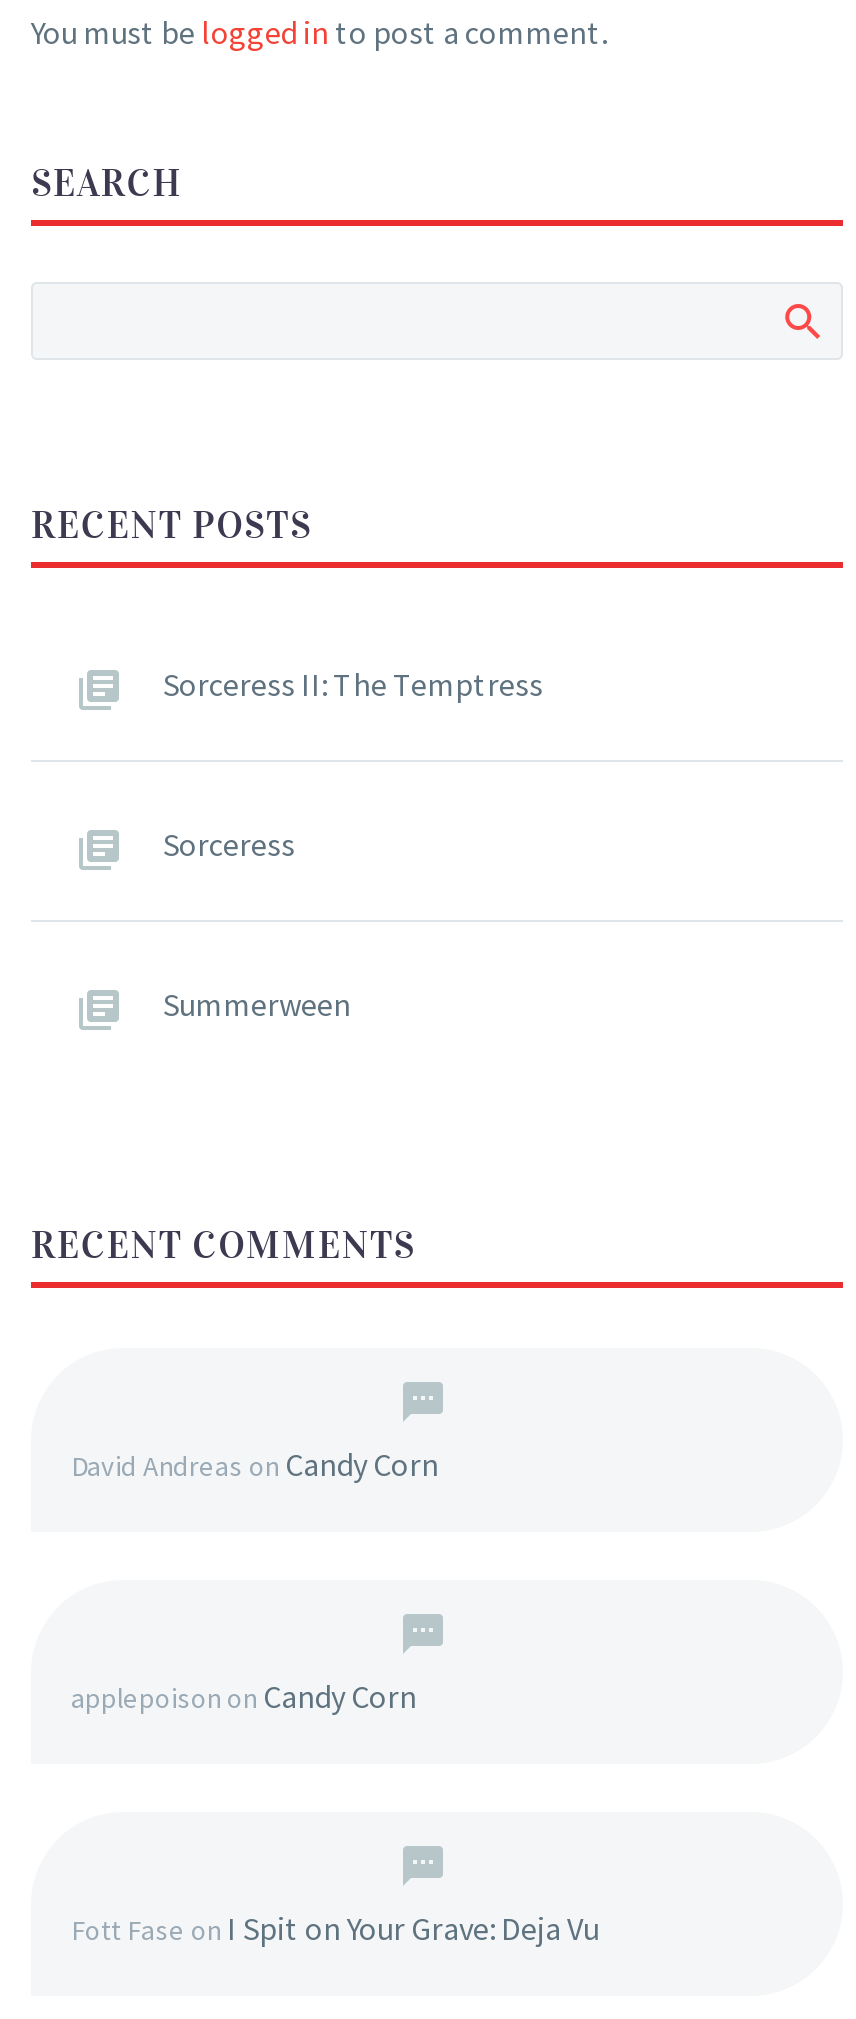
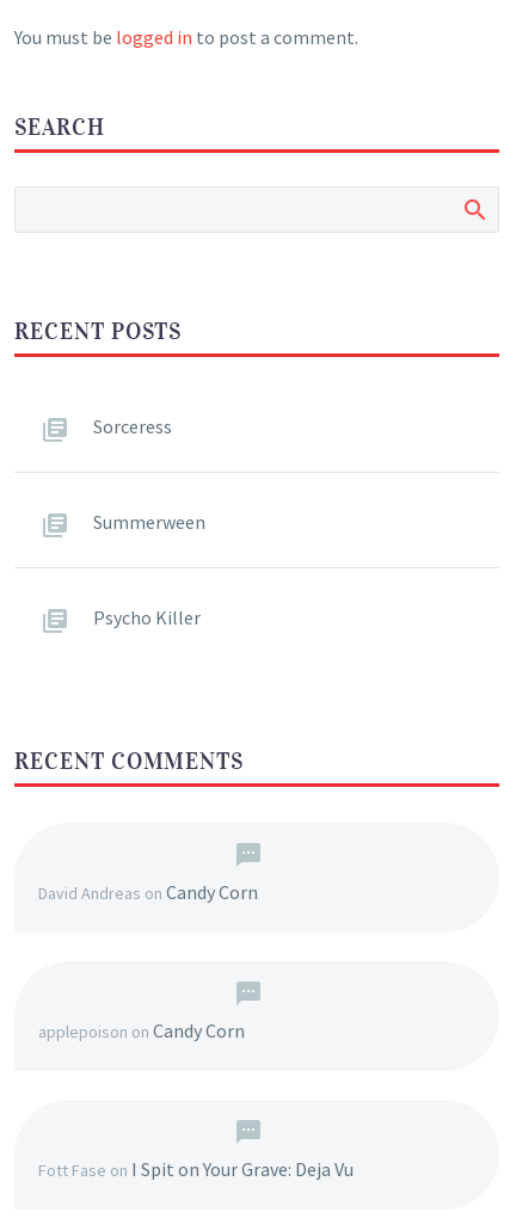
[163,663,543,703] Sorceress II: The Temptress -> none
moved [163,823,351,1023] -> [93,414,205,533]: Sorceress | Summerween
none -> [93,605,201,629] Psycho Killer

